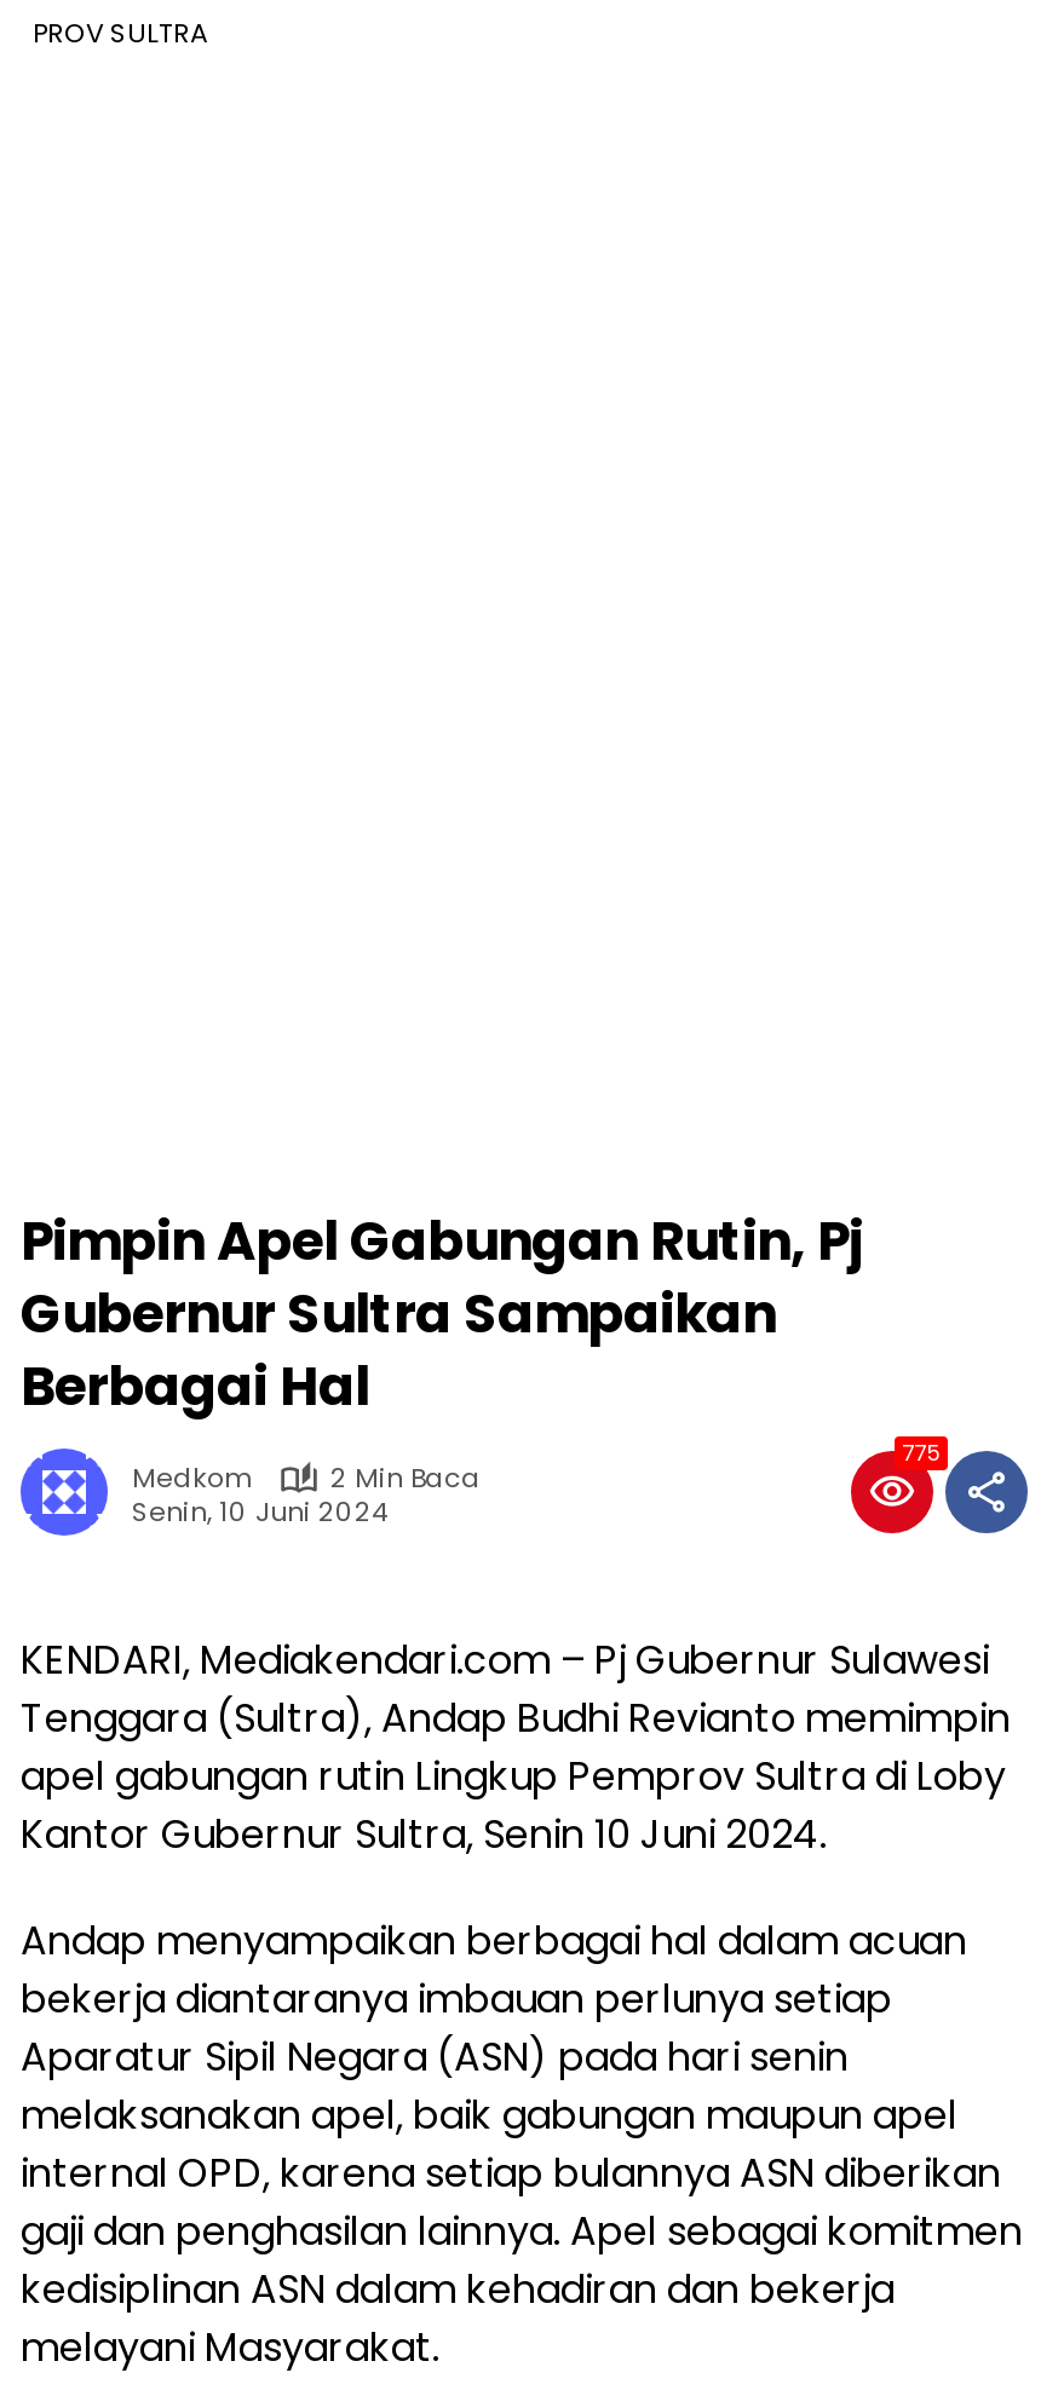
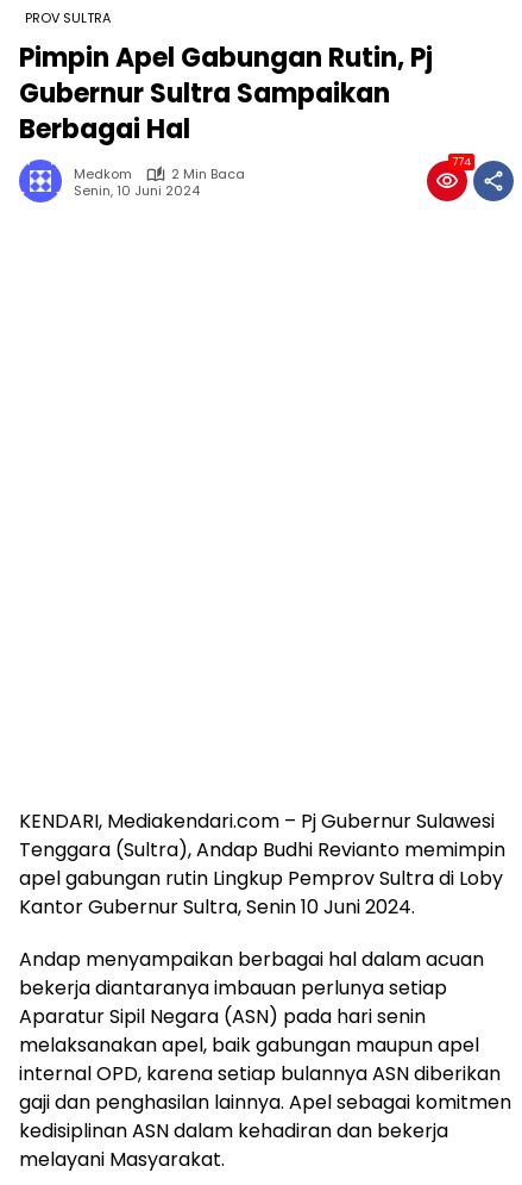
moved [21,1204,863,1424] -> [19,39,433,148]: Pimpin Apel Gabungan Rutin, Pj | Gubernur Sultra Sampaikan | Berbagai Hal
[902,1439,941,1468] 775 -> [452,155,471,169] 774
moved [132,1458,481,1530] -> [74,164,245,199]: Medkom | 2 Min Baca | Senin, 10 Juni 2024

